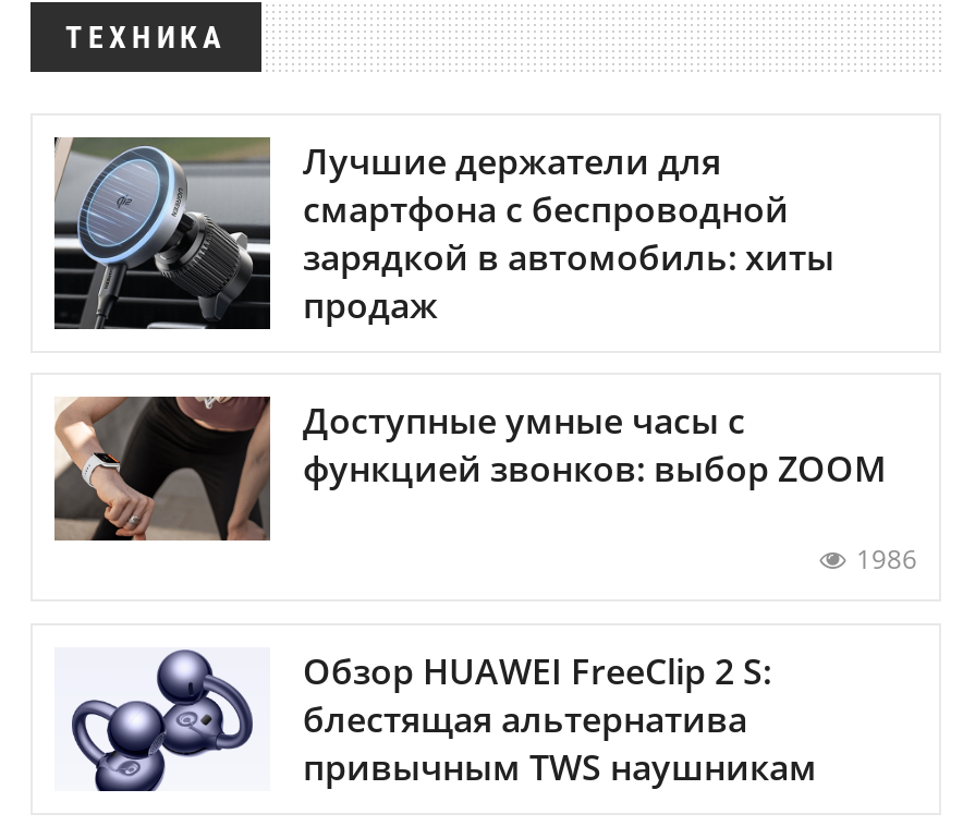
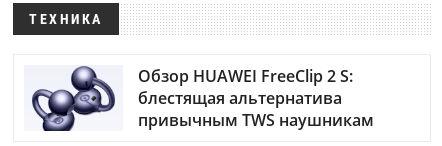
[52,135,917,578] [image] | Лучшие держатели для | смартфона с беспроводной | зарядкой в автомобиль: хиты | продаж | Доступные умные часы с | функцией звонков: выбор ZOOM | 1986 -> none
[52,394,272,545] [image] -> none

